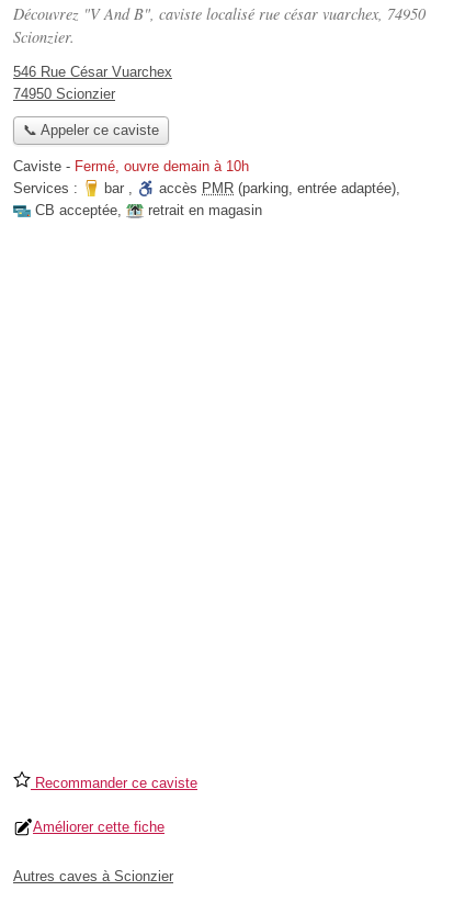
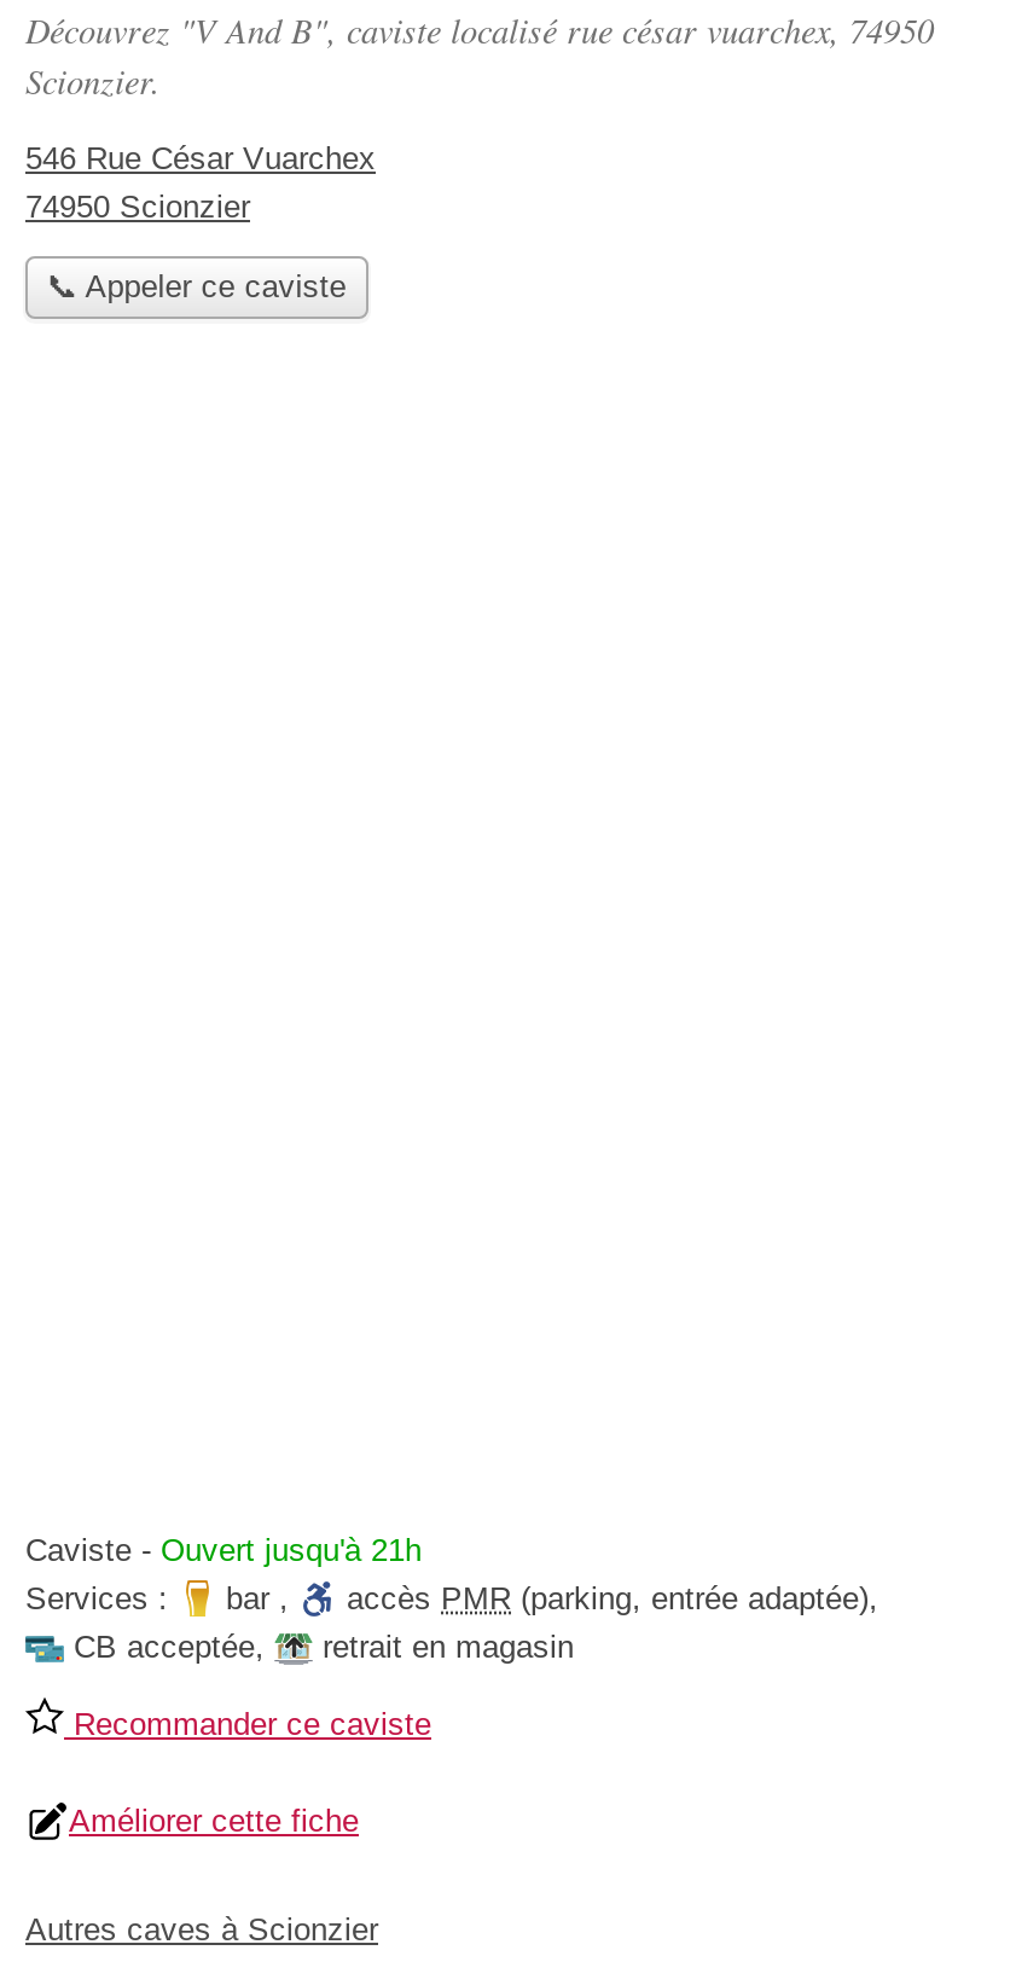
[13,158,249,175] Caviste - Fermé, ouvre demain à 10h -> [25,1533,422,1569] Caviste - Ouvert jusqu'à 21h
moved [13,180,400,219] -> [25,1581,878,1666]: Services : | bar , | accès PMR (parking, entrée adaptée), | CB acceptée, | retrait en magasin

